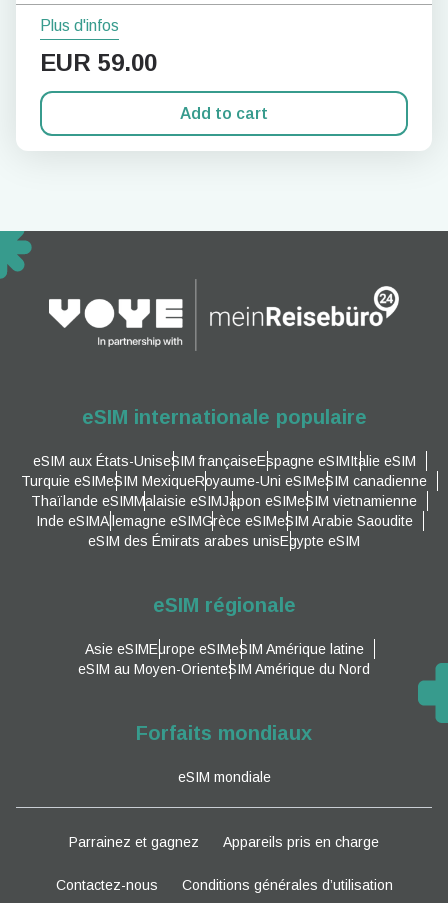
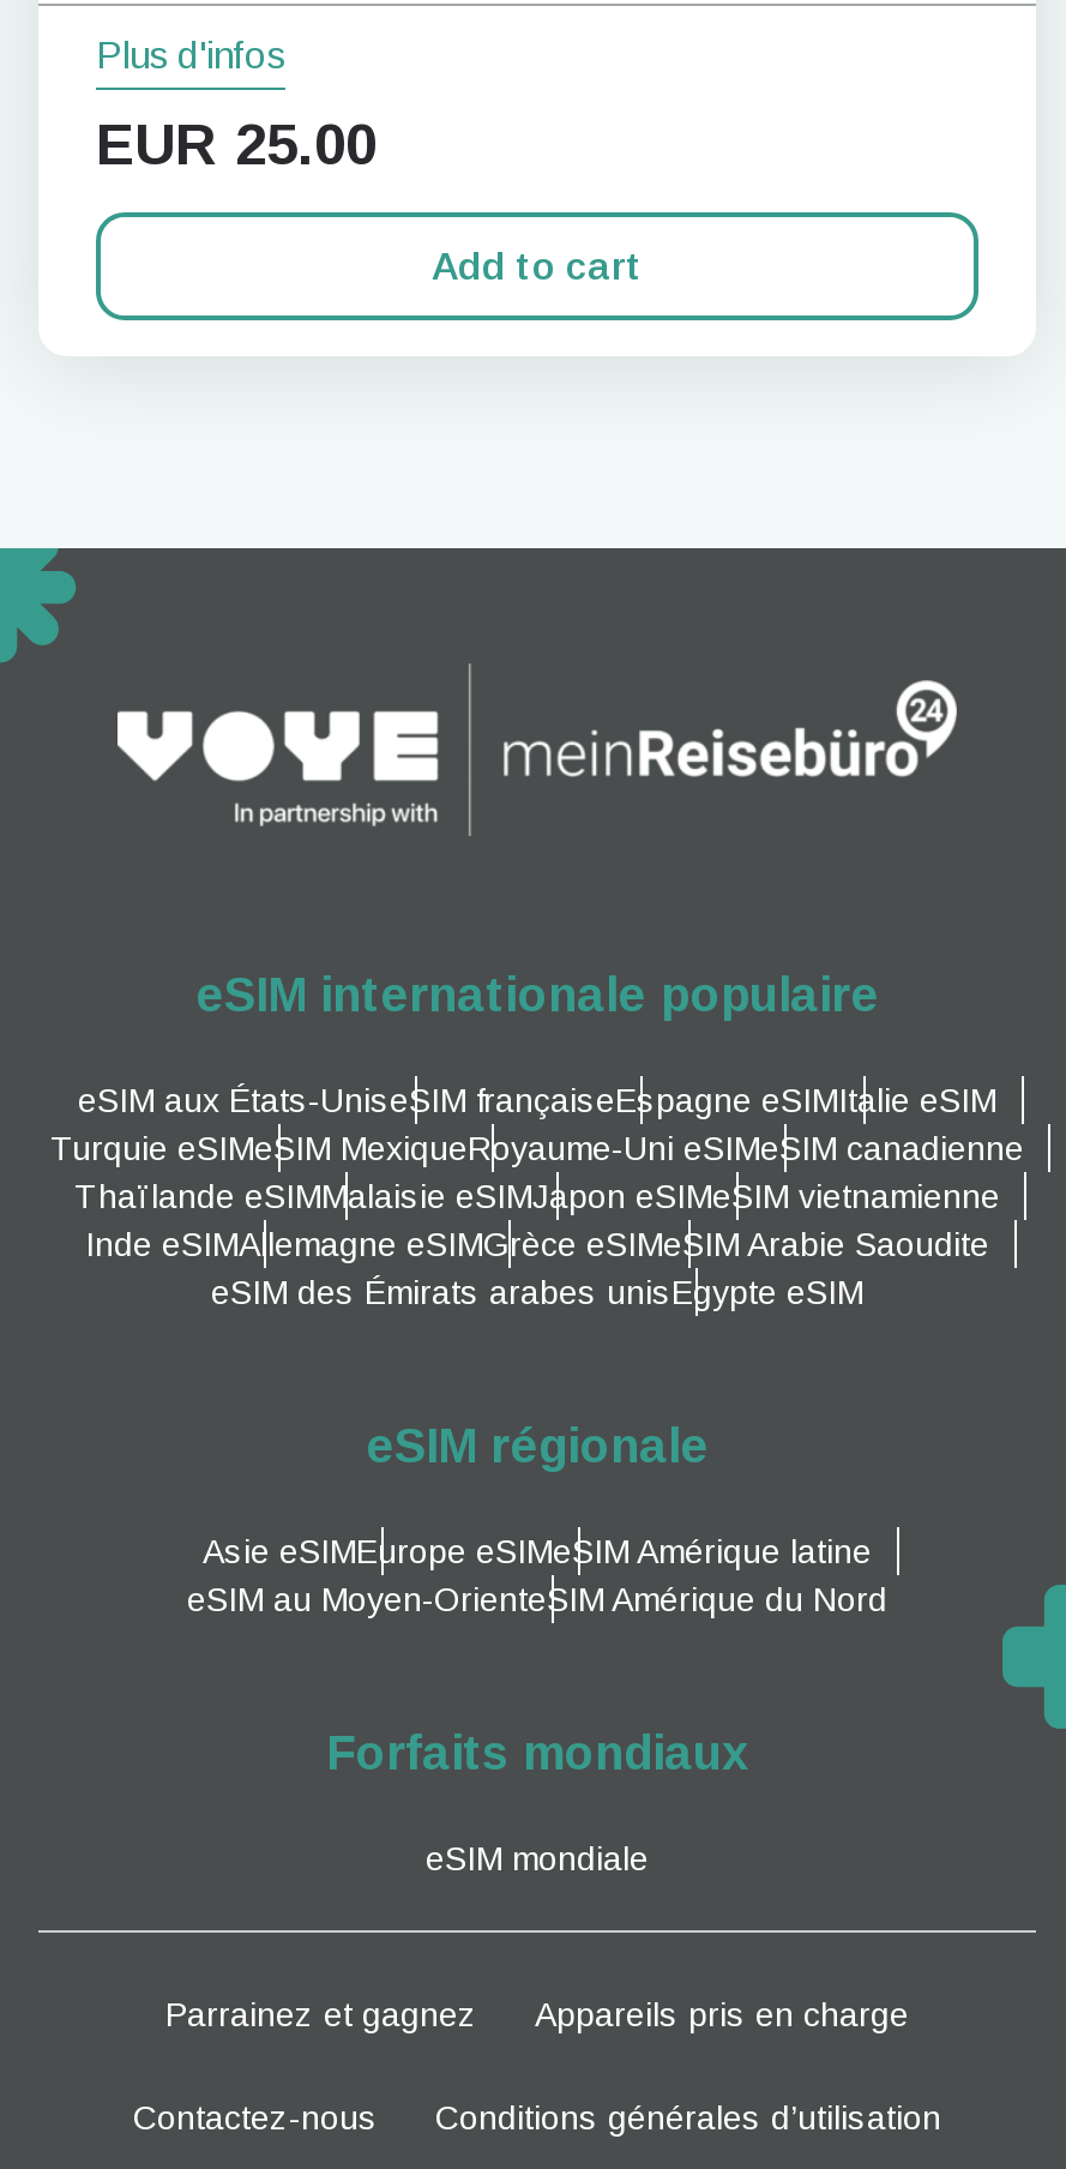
[40,49,157,76] EUR 59.00 -> [96,112,377,176] EUR 25.00

